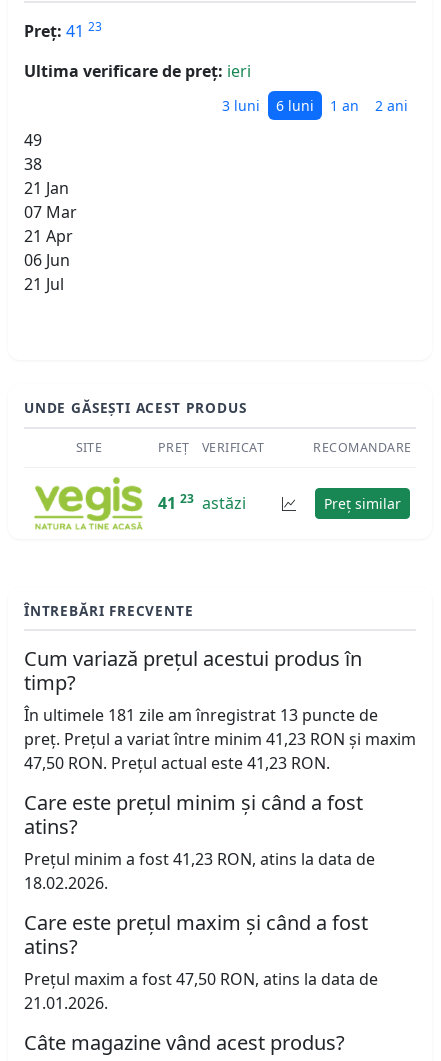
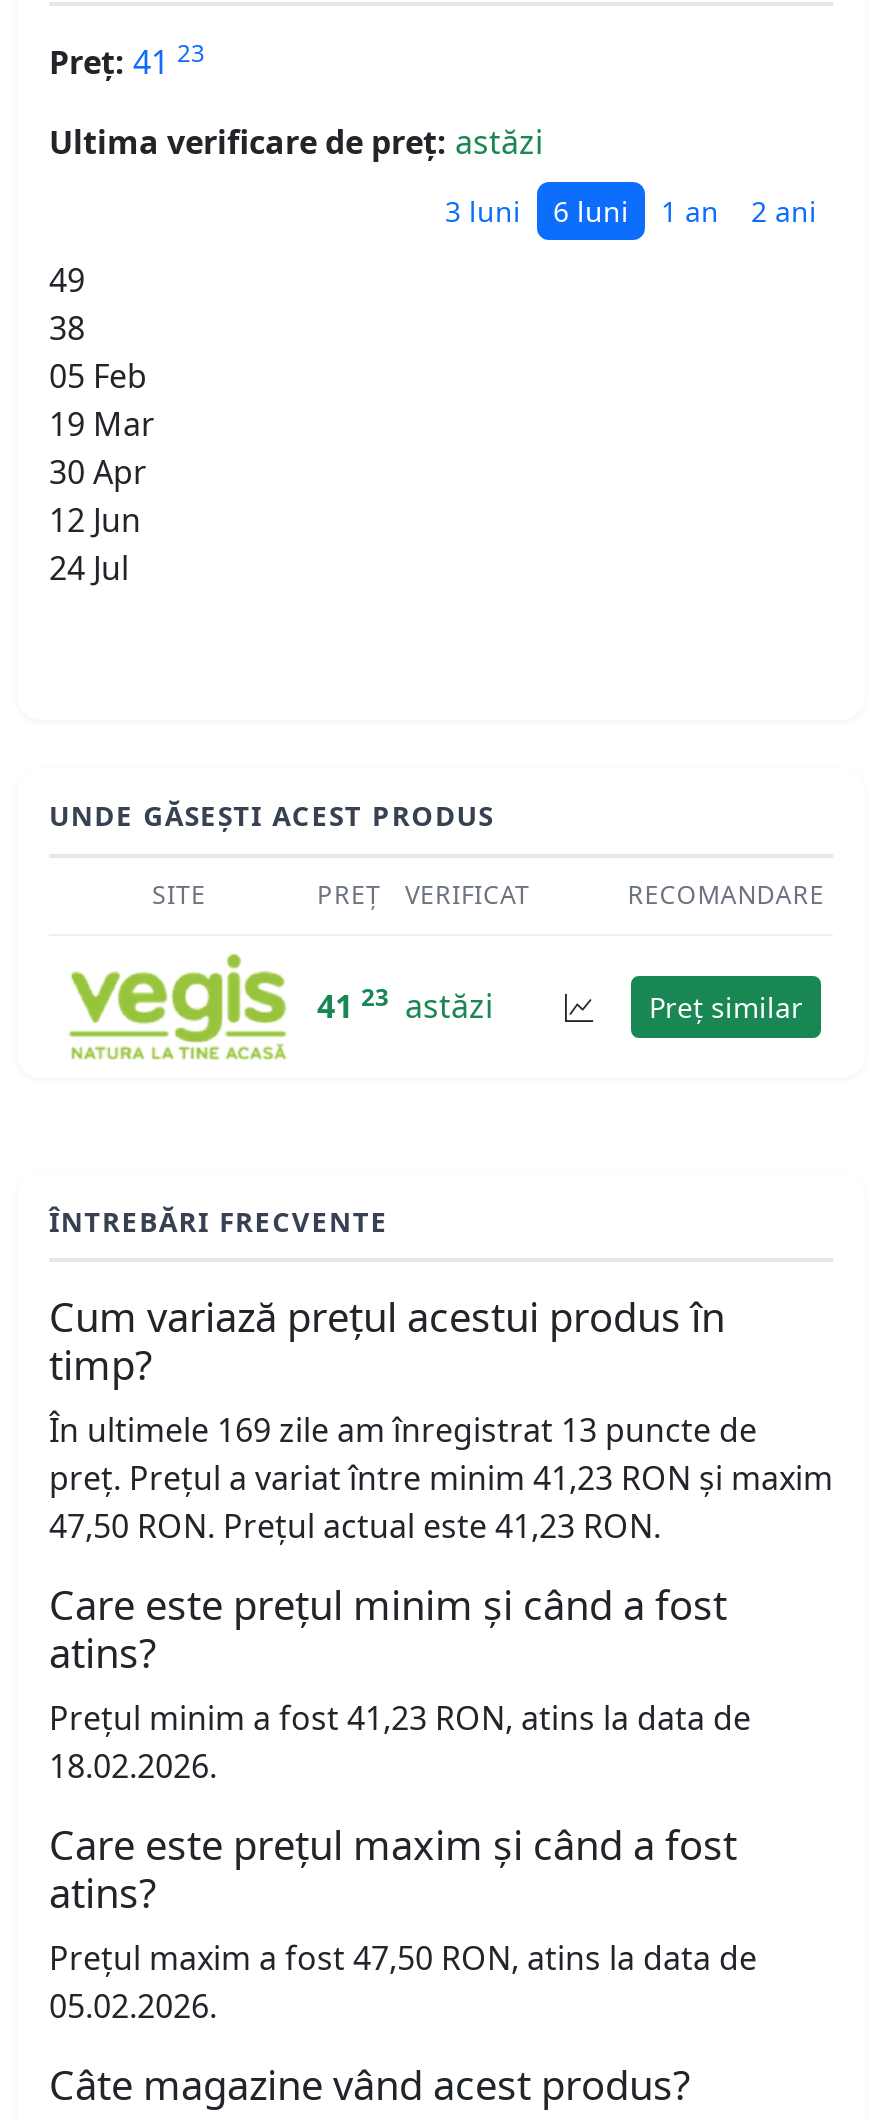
[24,60,251,82] Ultima verificare de preț: ieri -> [49,121,543,165] Ultima verificare de preț: astăzi
[24,177,77,295] 21 Jan | 07 Mar | 21 Apr | 06 Jun | 21 Jul -> [49,355,155,591] 05 Feb | 19 Mar | 30 Apr | 12 Jun | 24 Jul
[24,704,378,726] În ultimele 181 zile am înregistrat 13 puncte de -> [49,1408,757,1452] În ultimele 169 zile am înregistrat 13 puncte de
[24,992,108,1014] 21.01.2026. -> [49,1984,217,2028] 05.02.2026.

